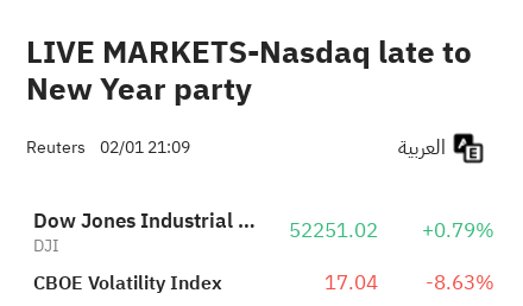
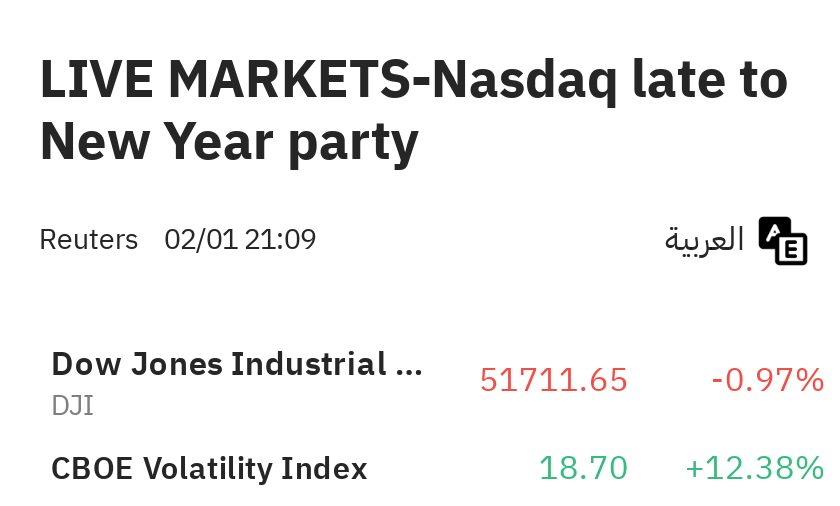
[289,216,378,246] 52251.02 -> [479,355,629,405] 51711.65
[422,216,494,246] +0.79% -> [711,355,827,405] -0.97%
[324,268,378,298] 17.04 -> [539,443,629,493] 18.70
[425,268,494,298] -8.63% -> [685,443,827,493] +12.38%

